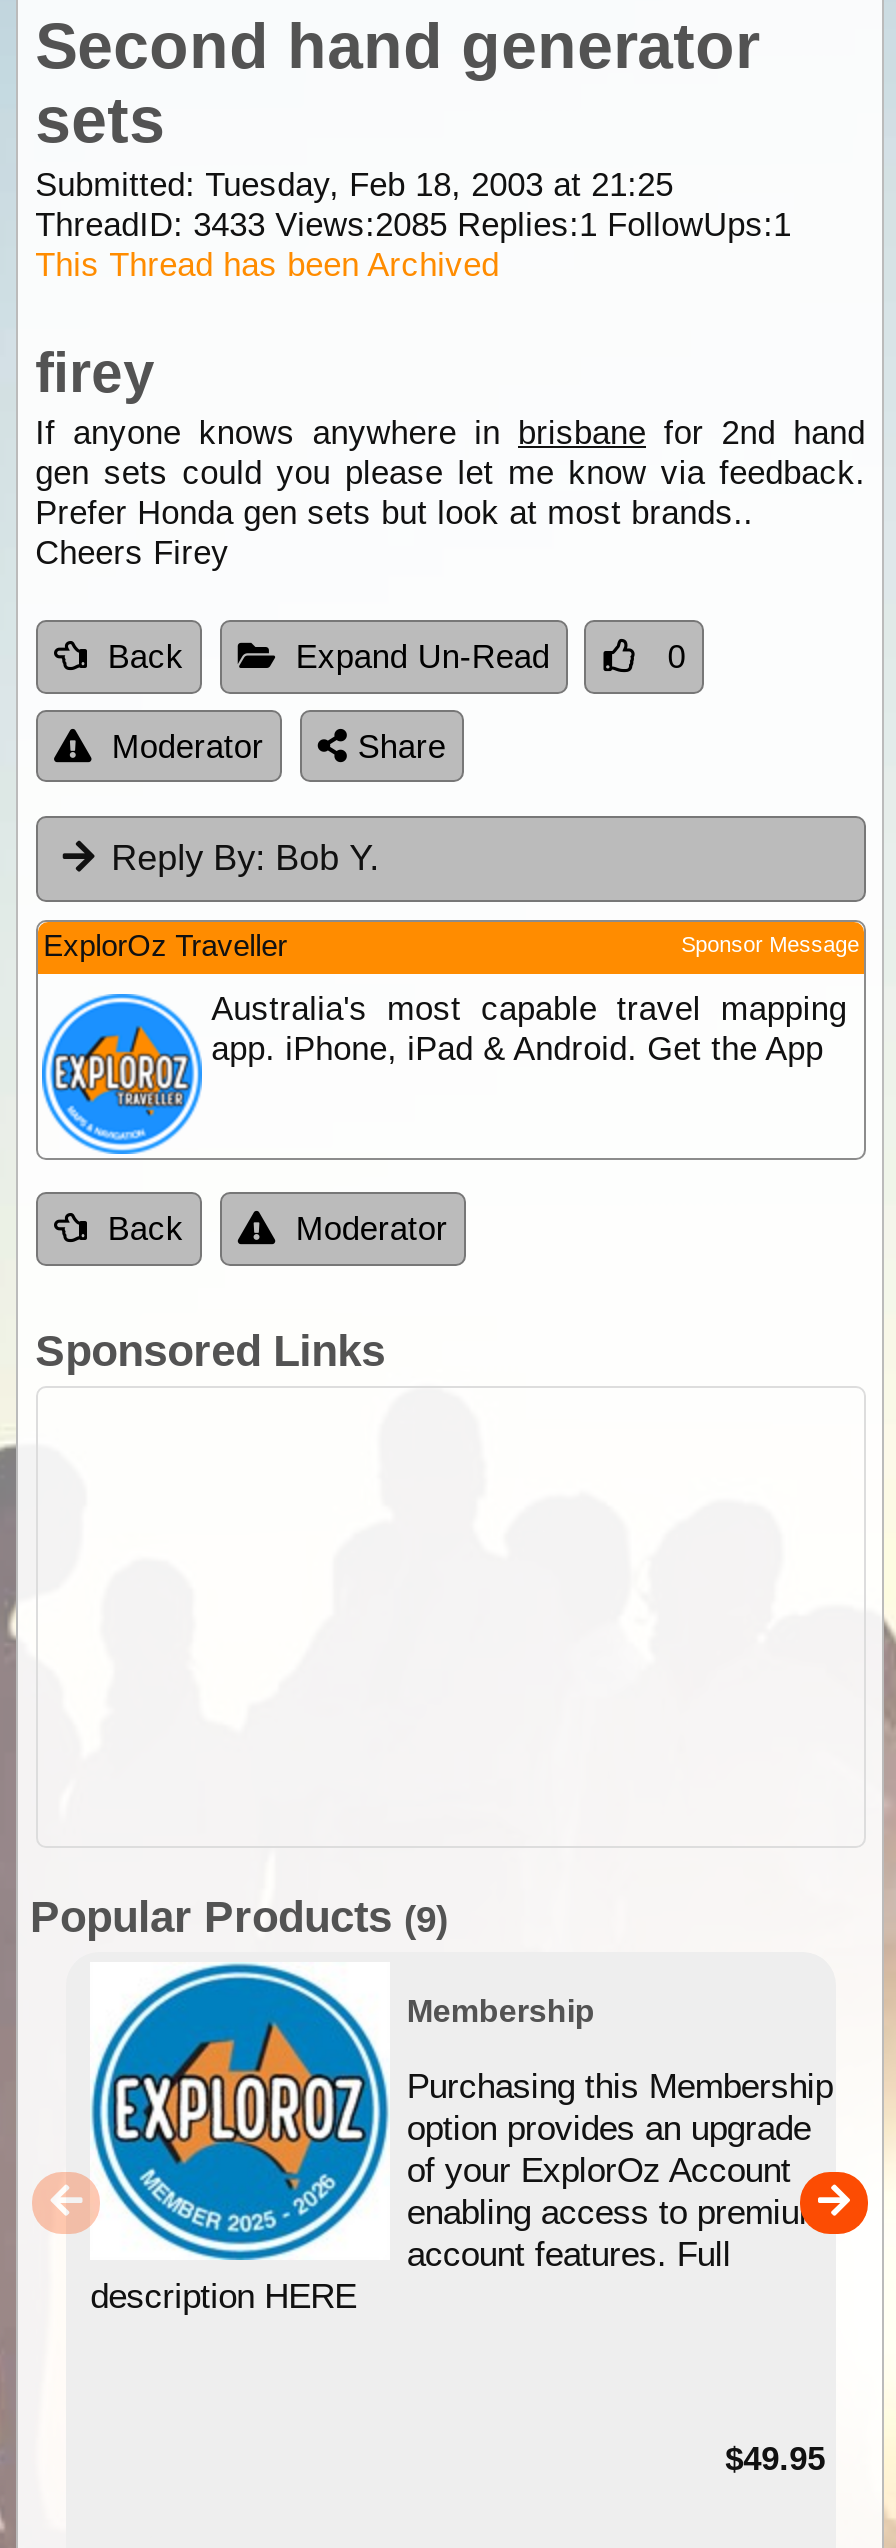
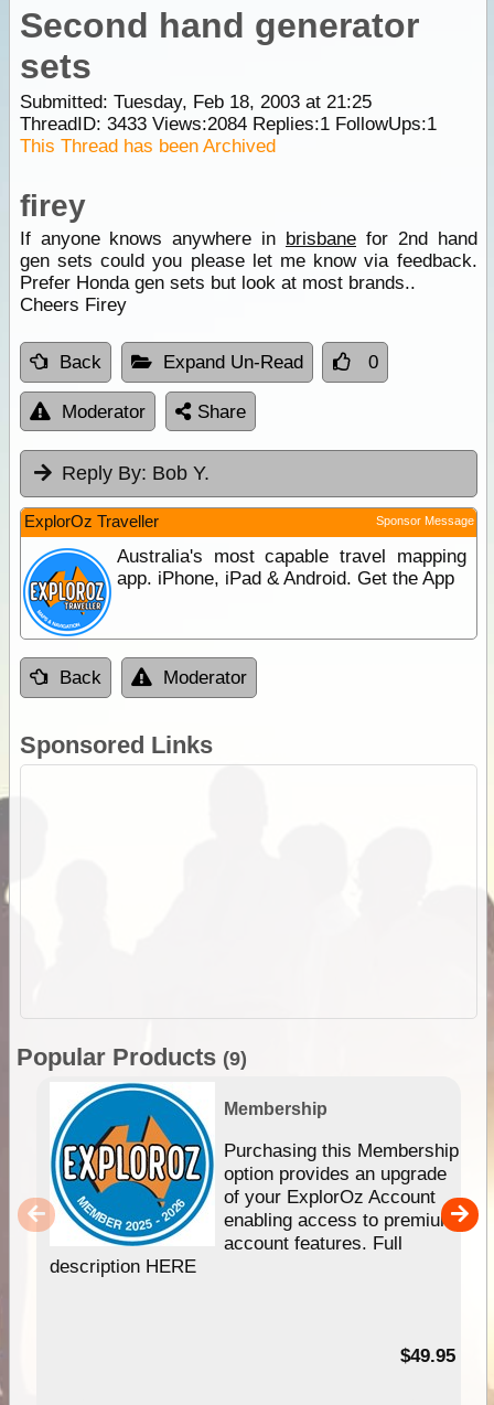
[35,206,791,244] ThreadID: 3433 Views:2085 Replies:1 FollowUps:1 -> [19,113,436,134] ThreadID: 3433 Views:2084 Replies:1 FollowUps:1

